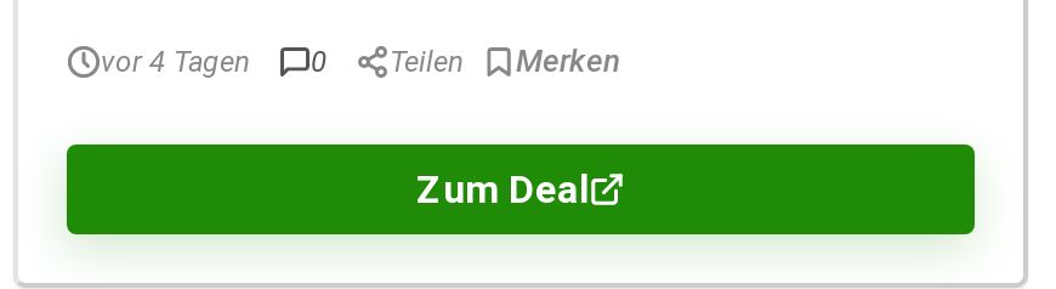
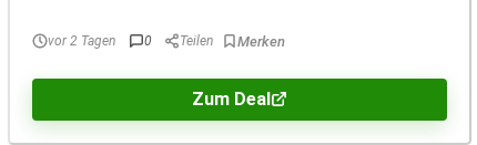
[101,44,462,78] vor 4 Tagen 0 Teilen -> [48,33,213,49] vor 2 Tagen 0 Teilen

